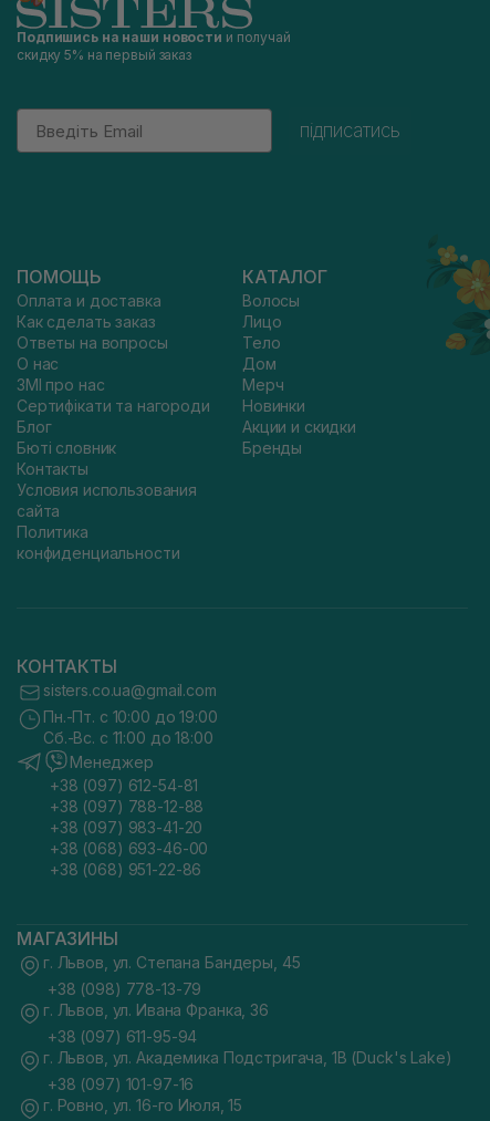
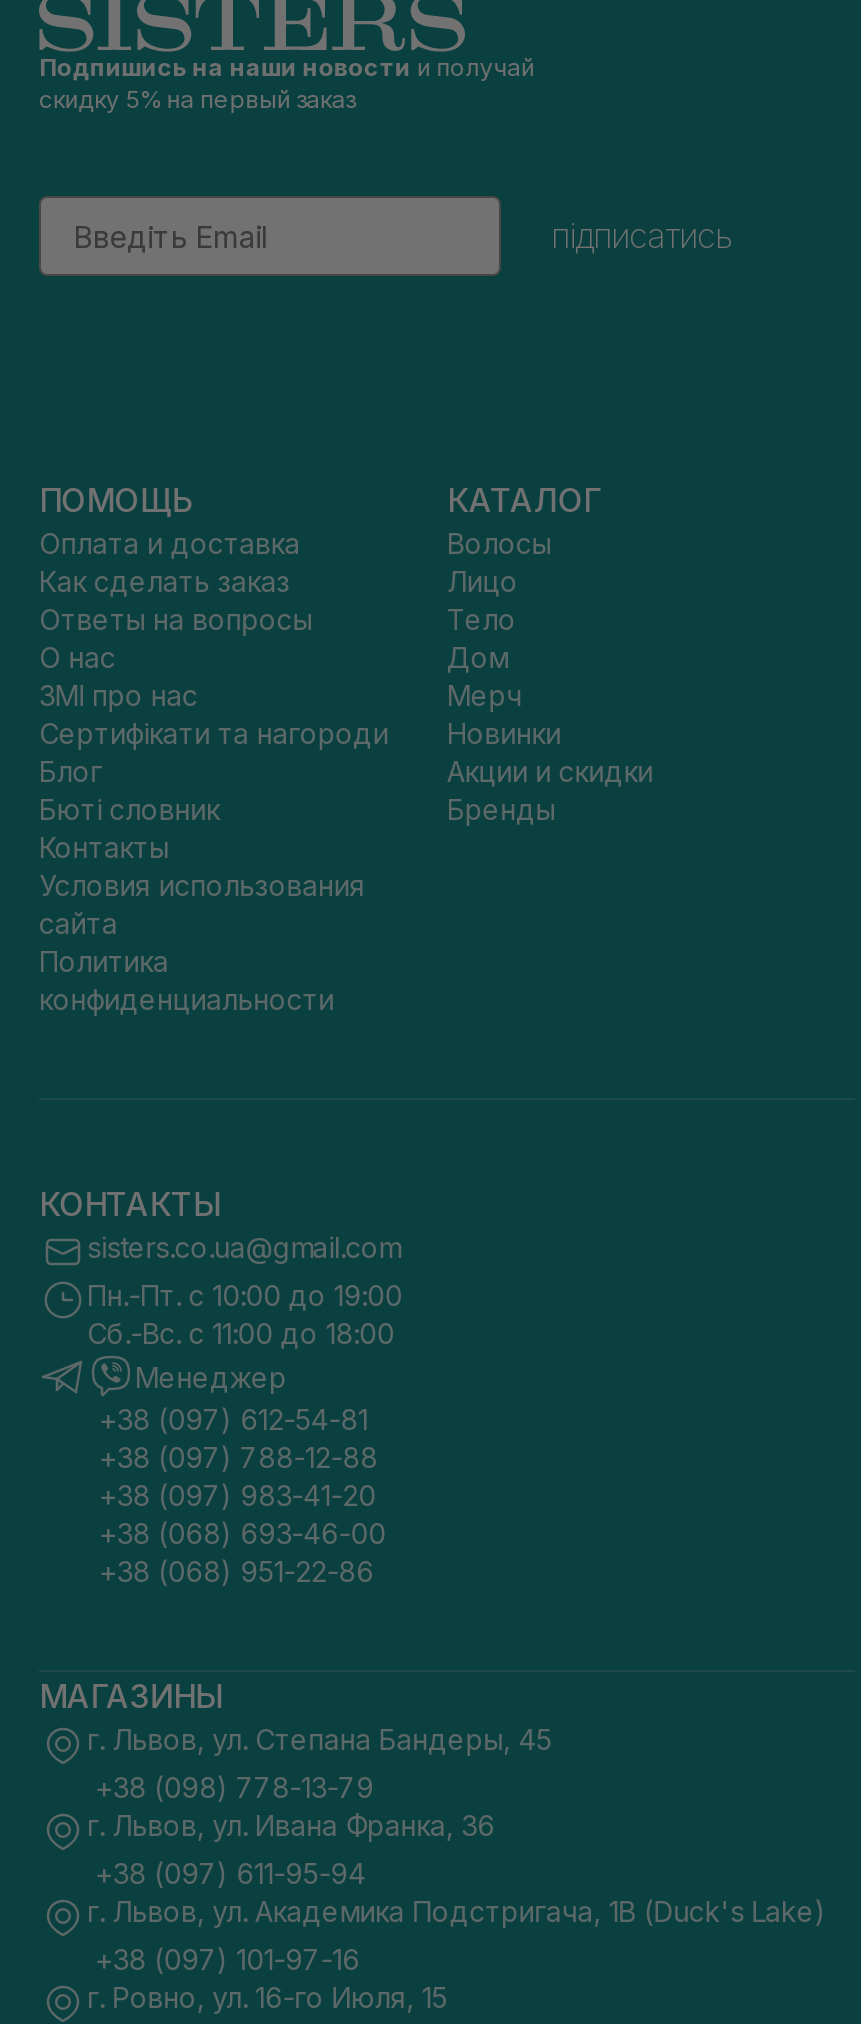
[429,241,487,354] [image] -> none

